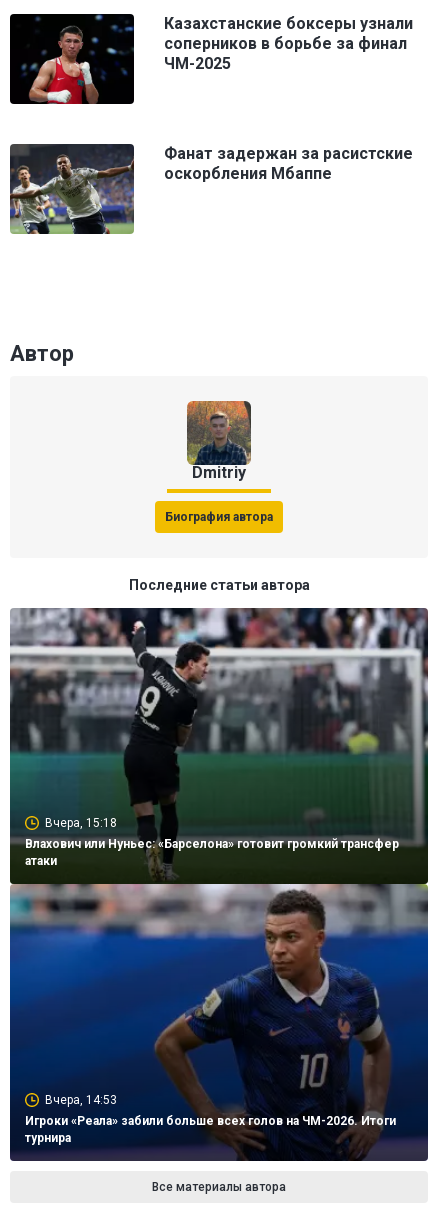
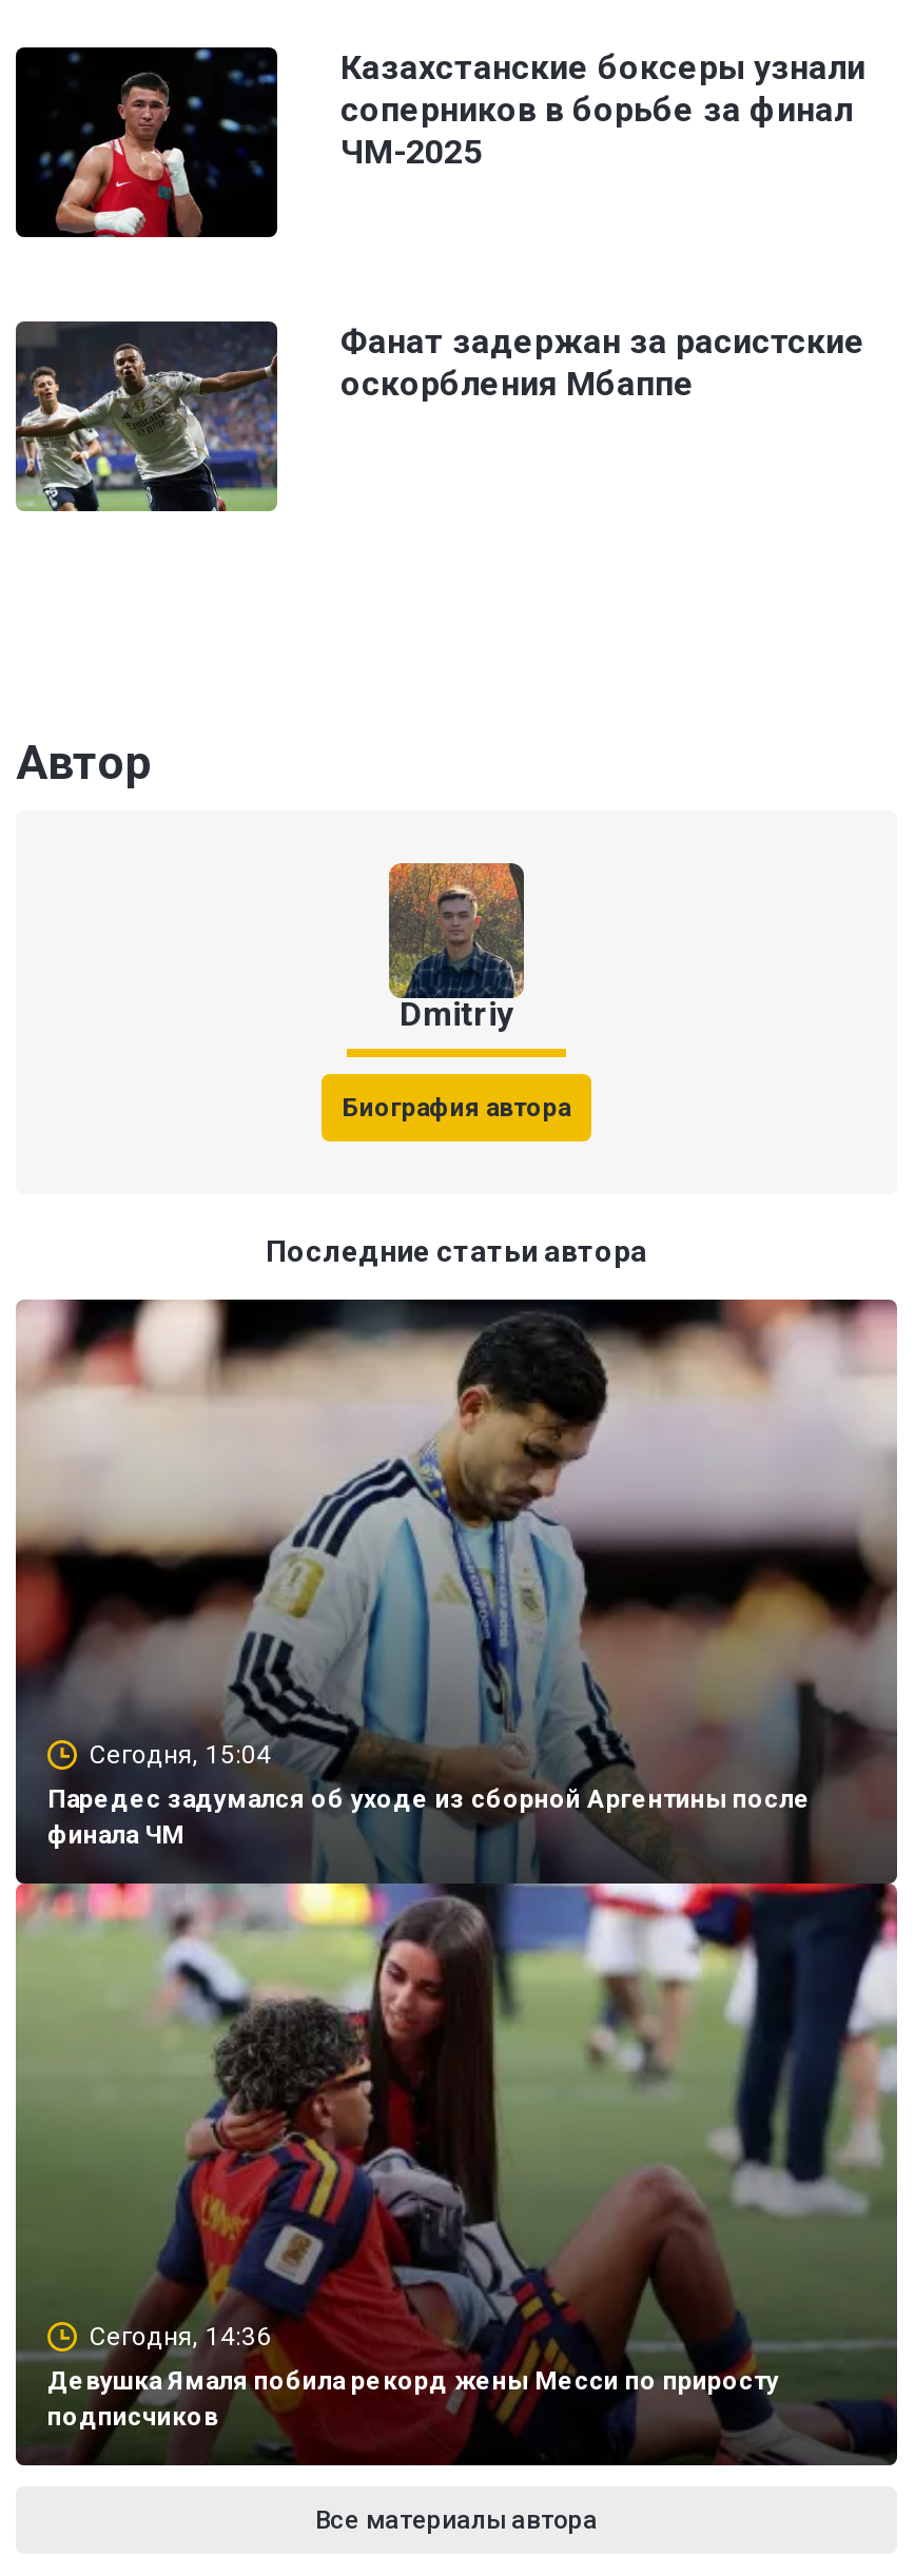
[9,607,429,1162] [image] | Вчера, 15:18 -> [14,1296,899,2468] [image] | Сегодня, 15:04
[25,837,399,868] Влахович или Нуньес: «Барселона» готовит громкий трансфер | атаки -> [47,1784,811,1849] Паредес задумался об уходе из сборной Аргентины после | финала ЧМ
[45,1093,117,1107] Вчера, 14:53 -> [90,2322,271,2352] Сегодня, 14:36
[25,1114,396,1145] Игроки «Реала» забили больше всех голов на ЧМ-2026. Итоги | турнира -> [47,2366,779,2432] Девушка Ямаля побила рекорд жены Месси по приросту | подписчиков

